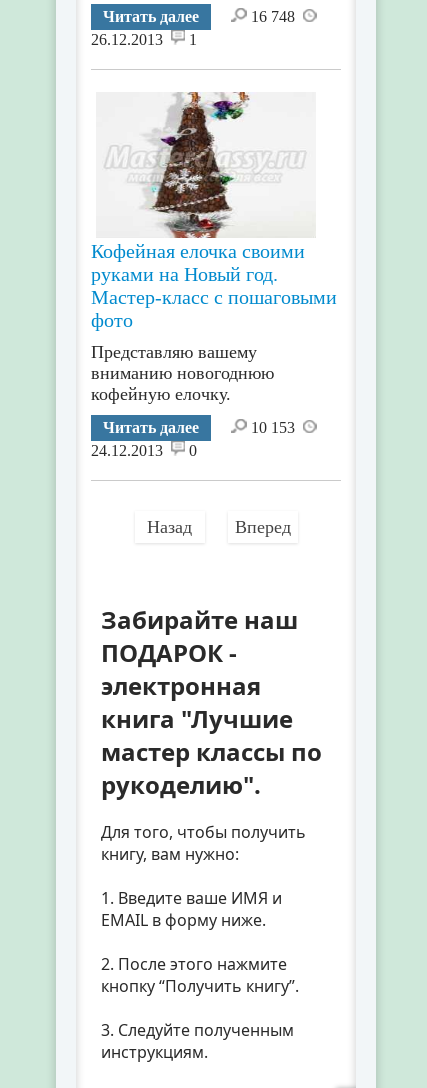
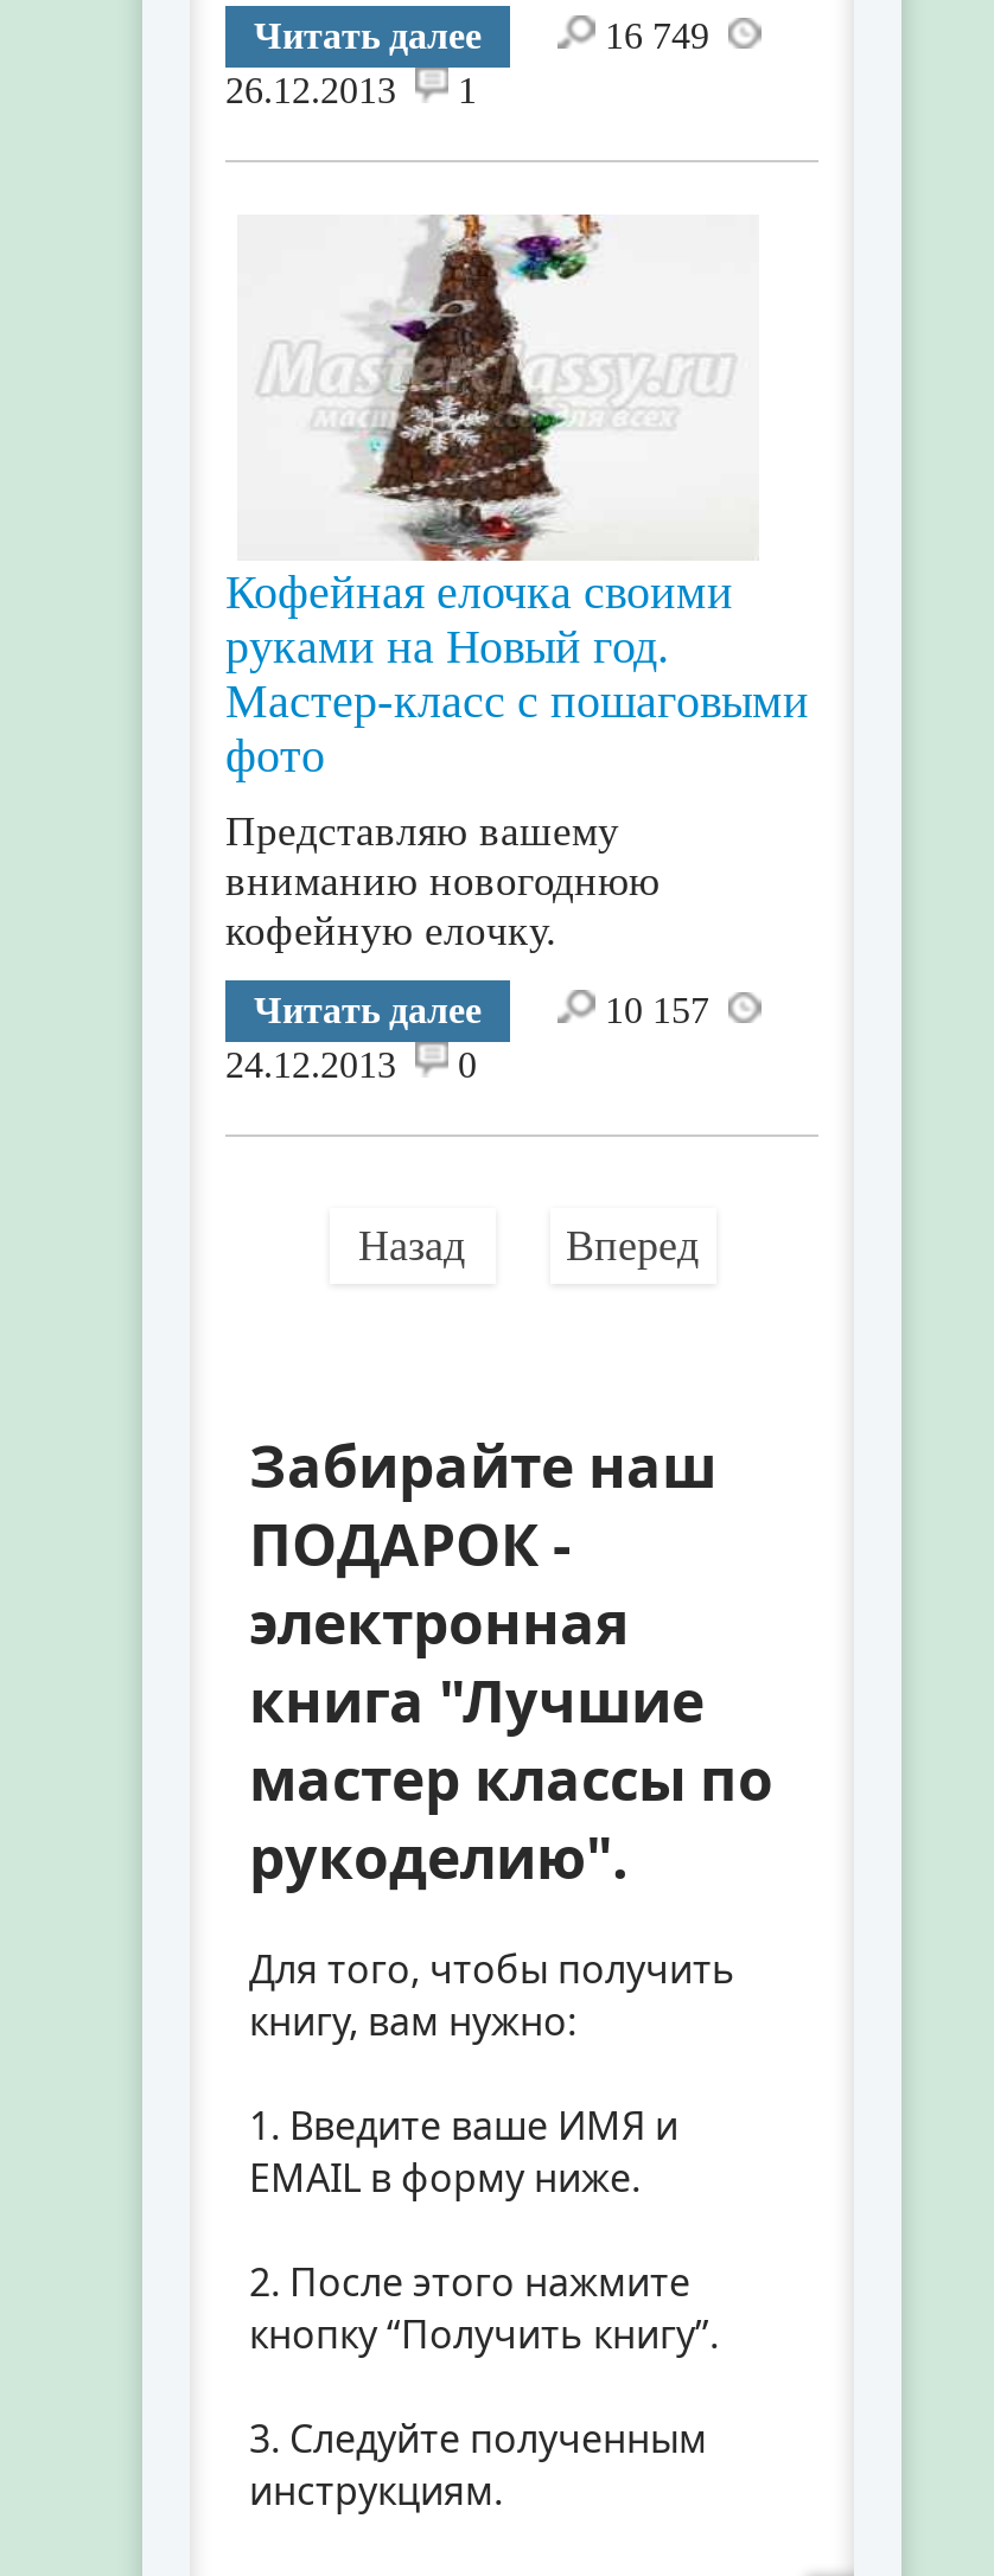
[247,8,303,25] 16 748 -> [595,15,728,56] 16 749
[247,419,303,436] 10 153 -> [595,990,728,1030] 10 157

